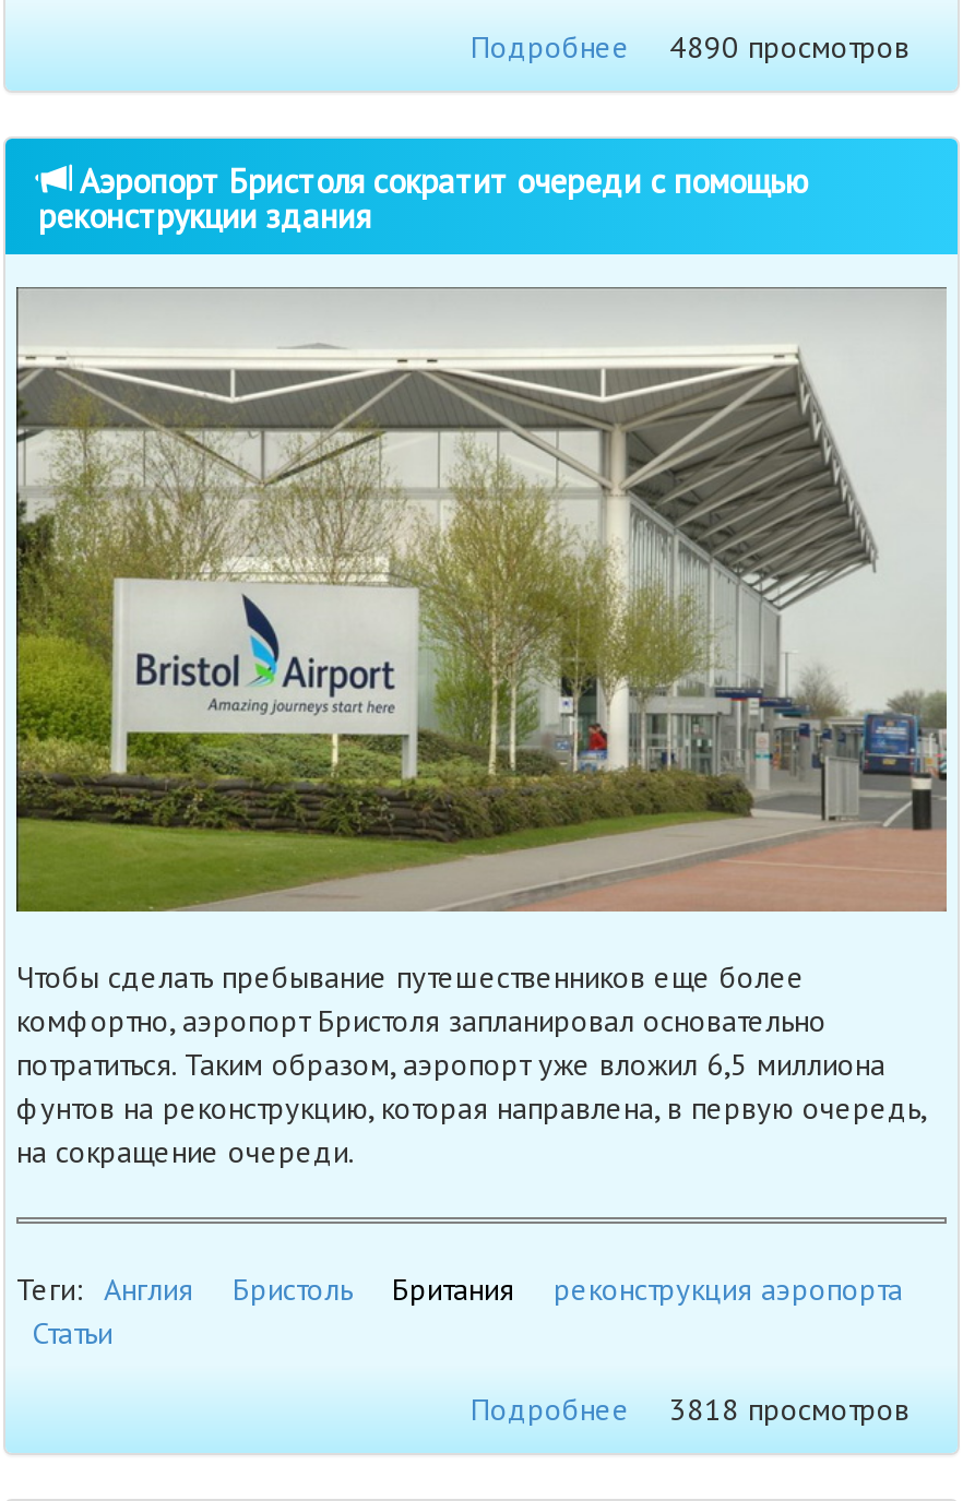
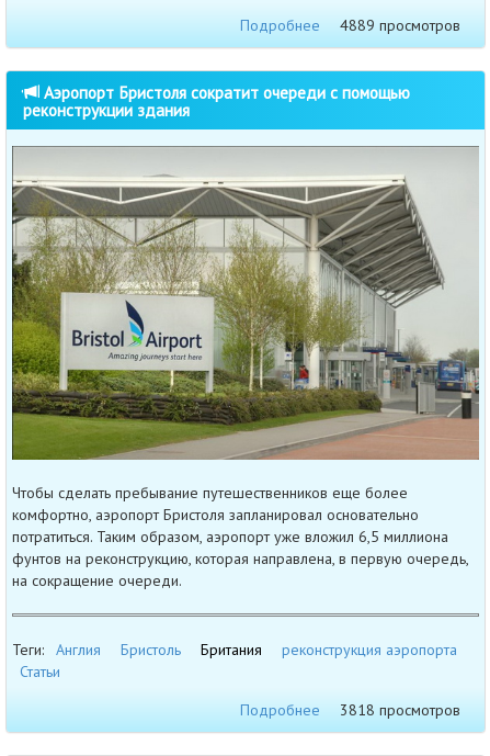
[471,27,909,66] Подробнее 4890 просмотров -> [240,15,460,35] Подробнее 4889 просмотров

